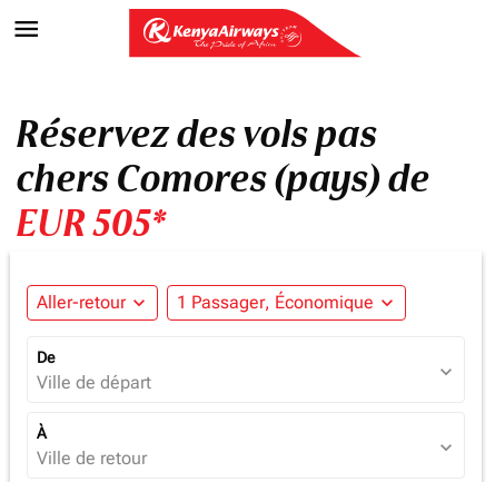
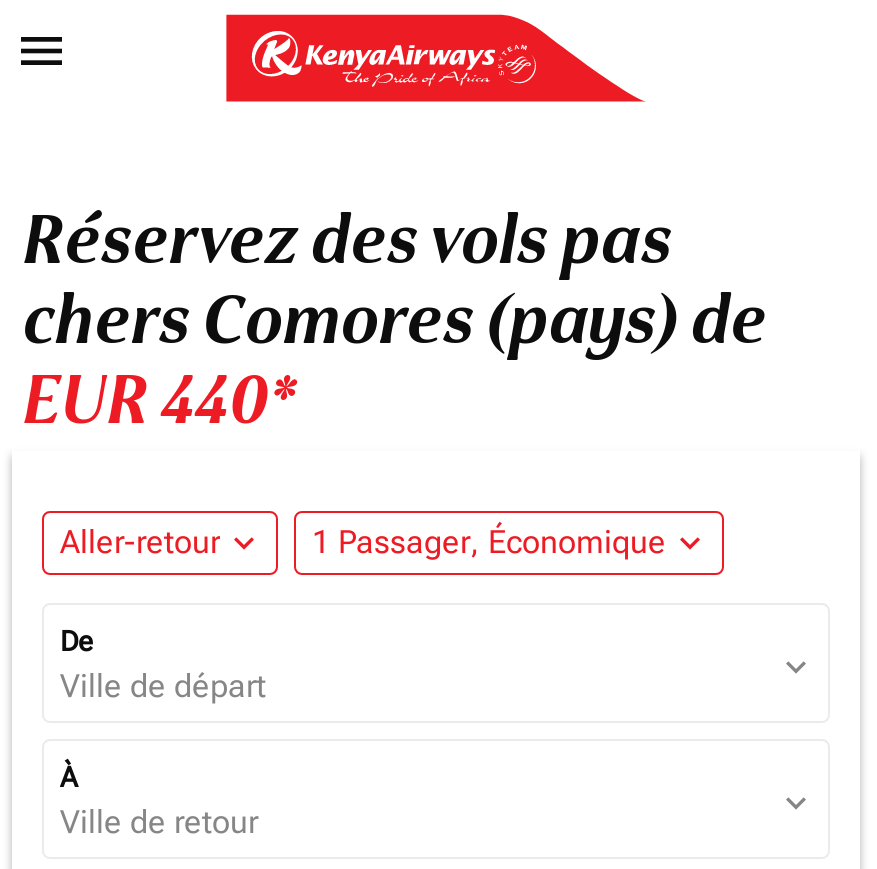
[16,200,166,247] EUR 505* -> [22,359,296,443] EUR 440*

